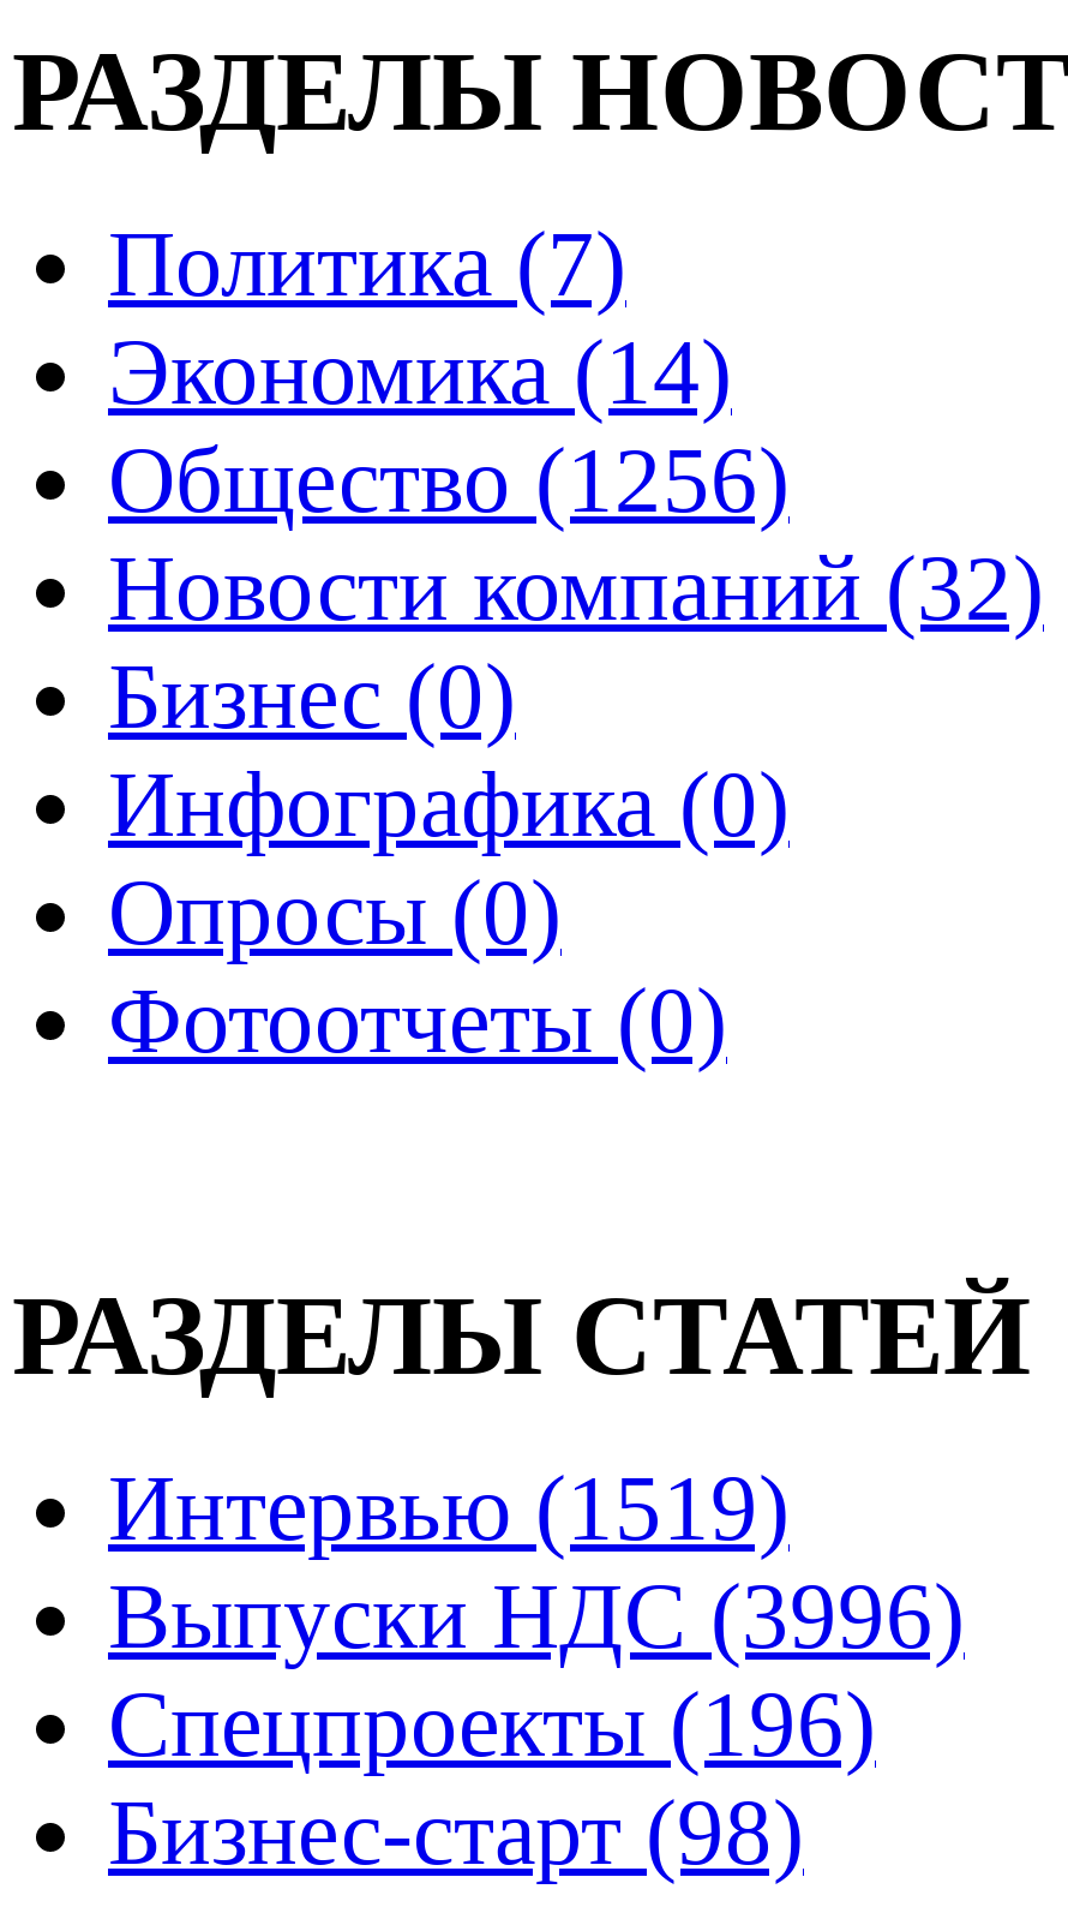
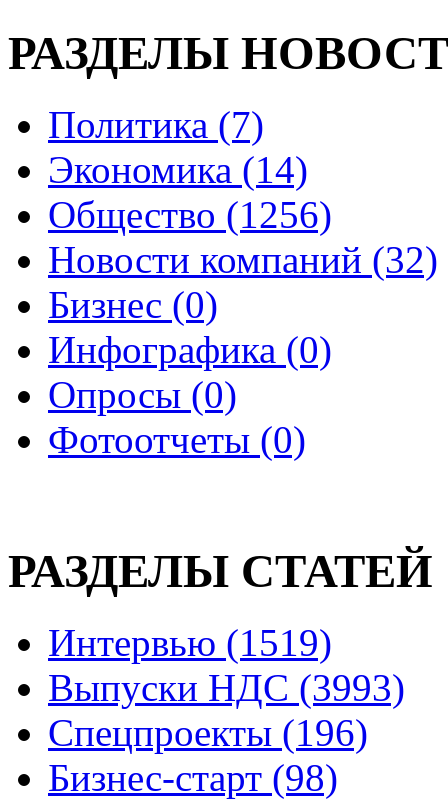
[108,1562,965,1666] Выпуски НДС (3996) -> [48,665,405,708] Выпуски НДС (3993)

